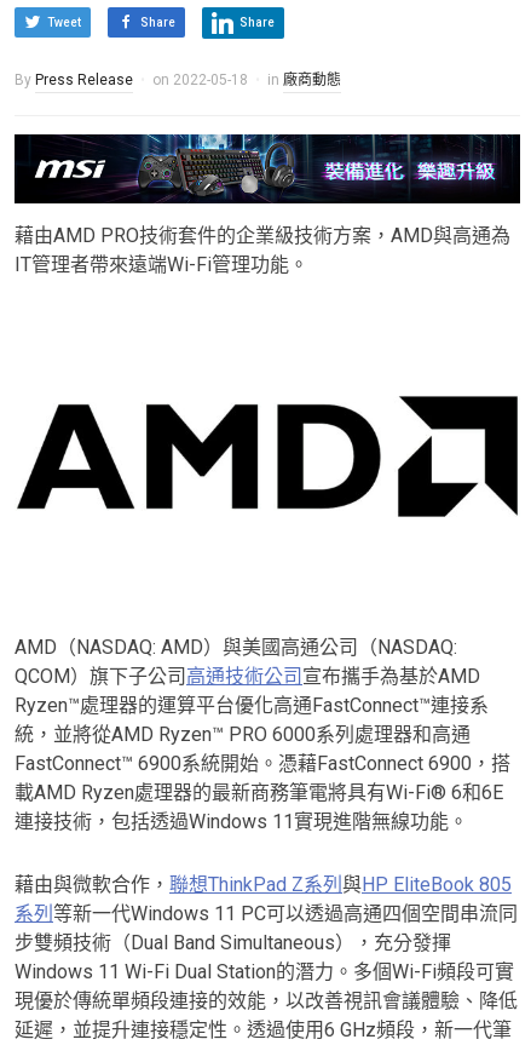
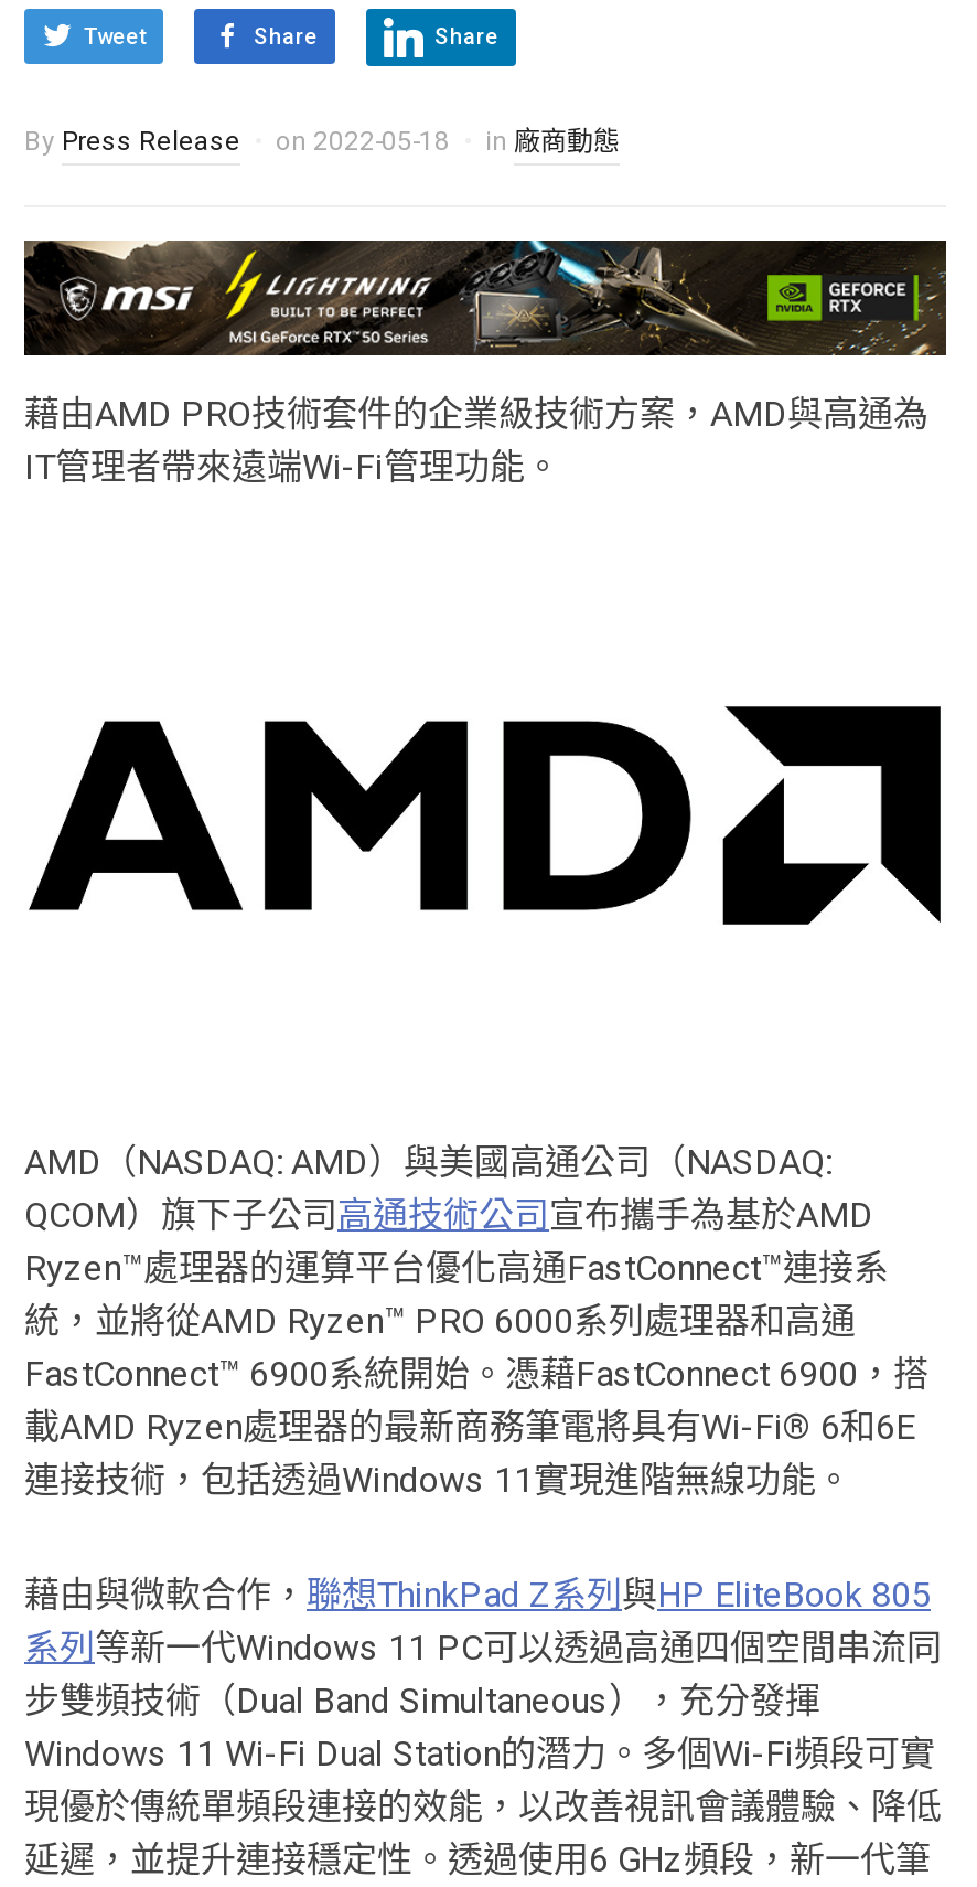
[13,133,520,203] [image] -> [22,238,946,358] [image]

